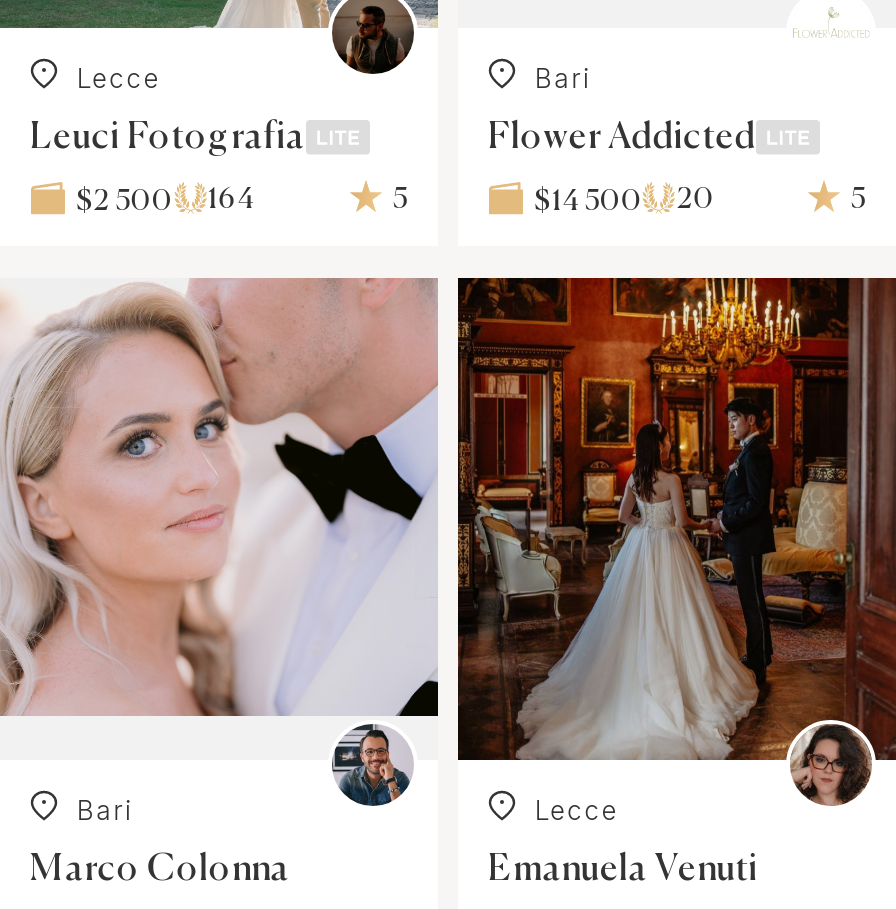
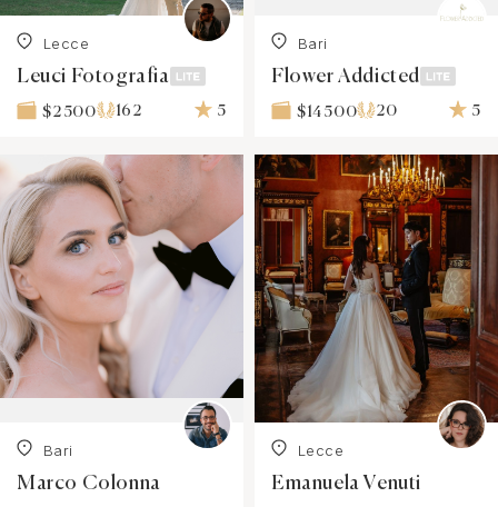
[76,187,255,216] $2 500 164 -> [42,104,142,120] $2 500 162

